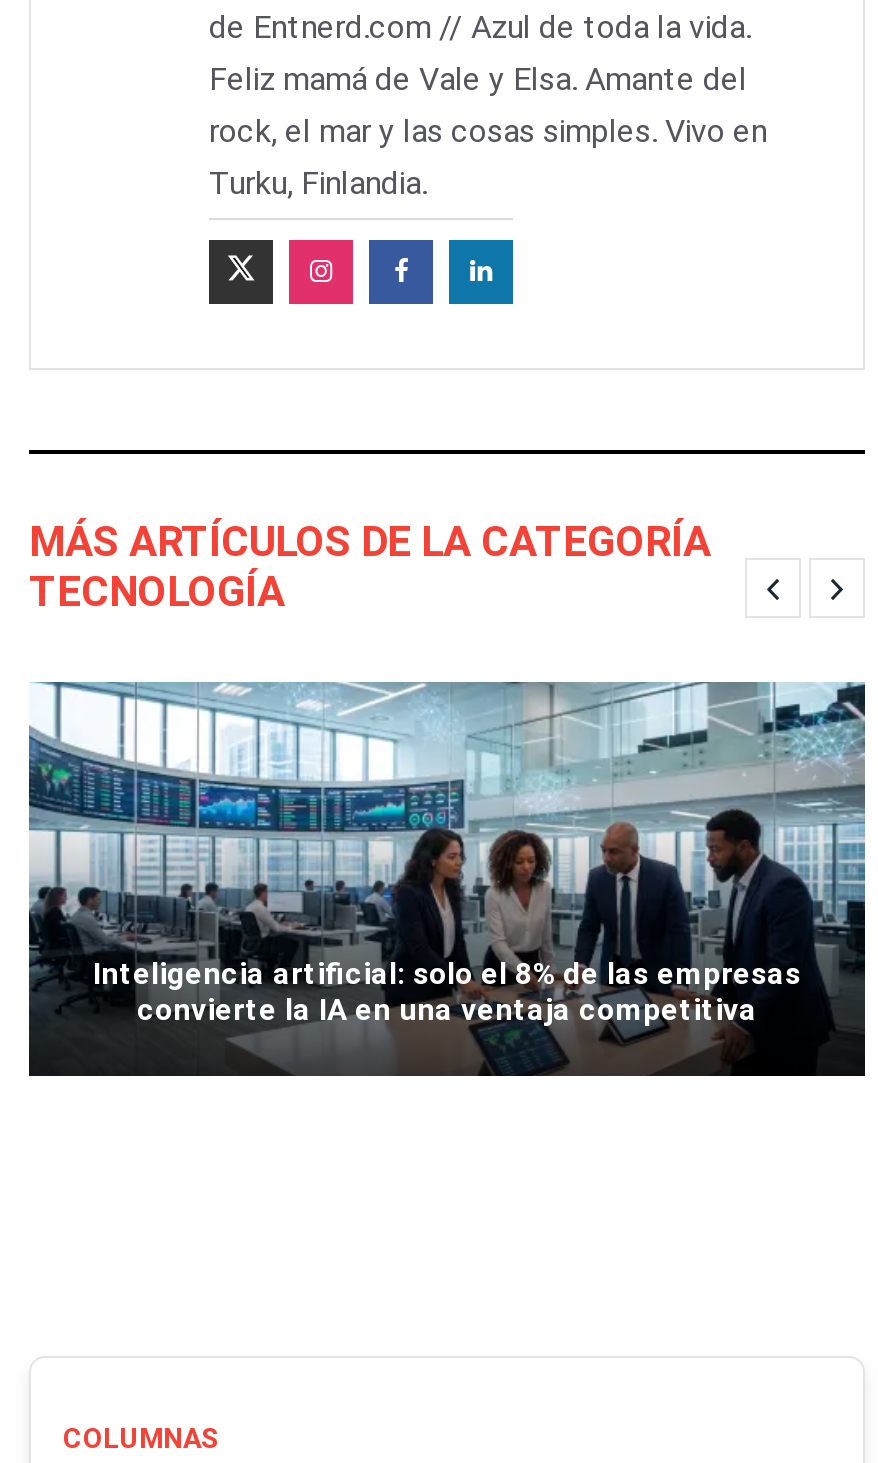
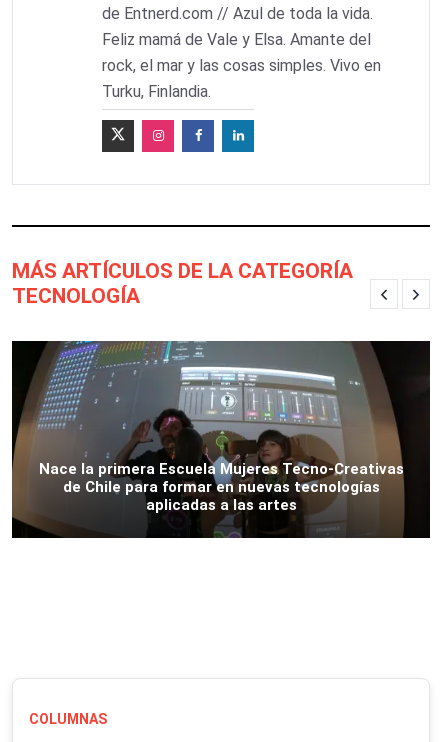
[27,680,867,1076] [image] | Inteligencia artificial: solo el 8% de las empresas | convierte la IA en una ventaja competitiva -> [11,340,431,538] [image] | Nace la primera Escuela Mujeres Tecno-Creativas | de Chile para formar en nuevas tecnologías | aplicadas a las artes

